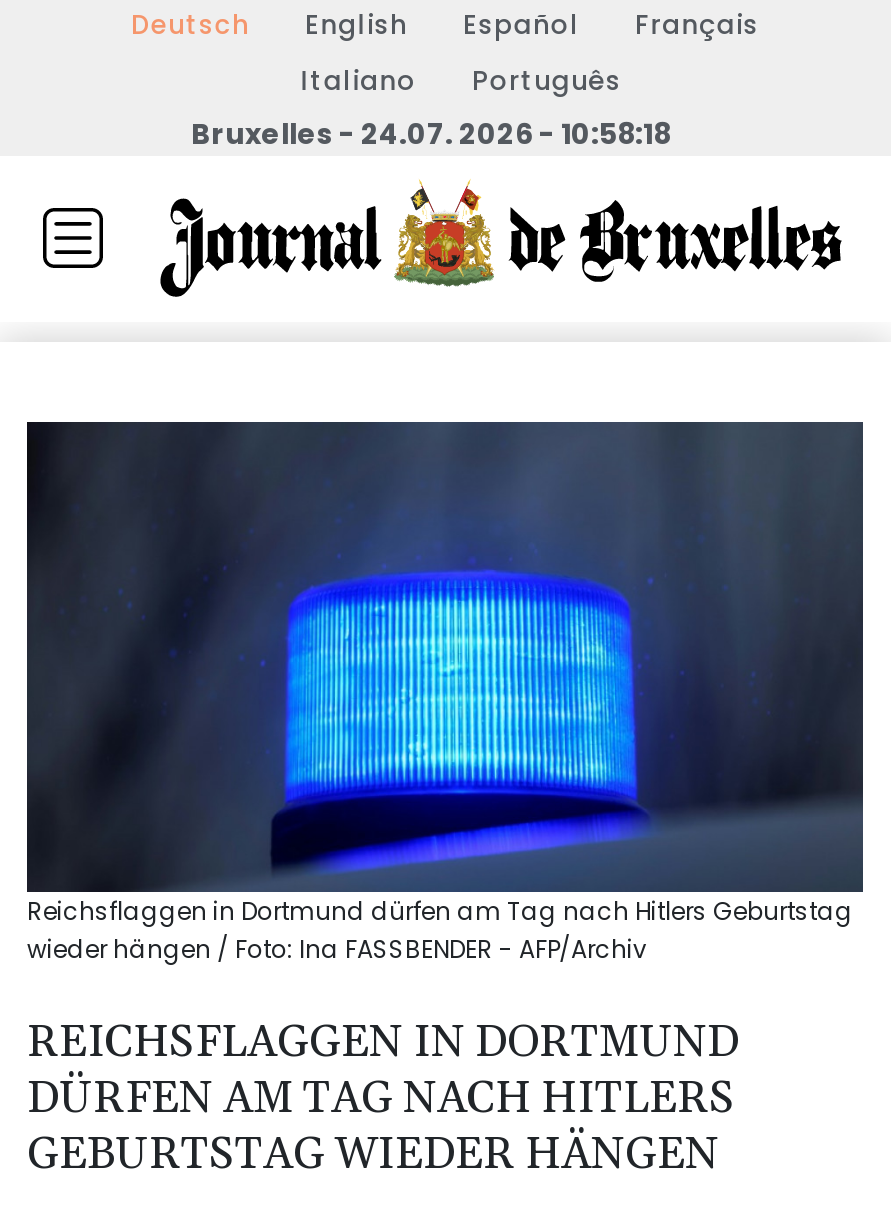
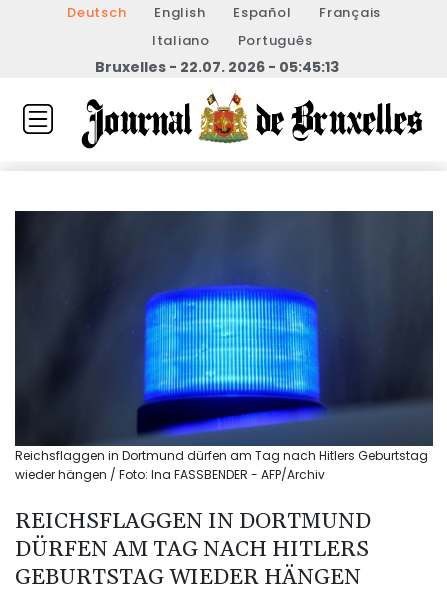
[191,114,671,154] Bruxelles - 24.07. 2026 - 10:58:18 -> [95,57,339,77] Bruxelles - 22.07. 2026 - 05:45:13

